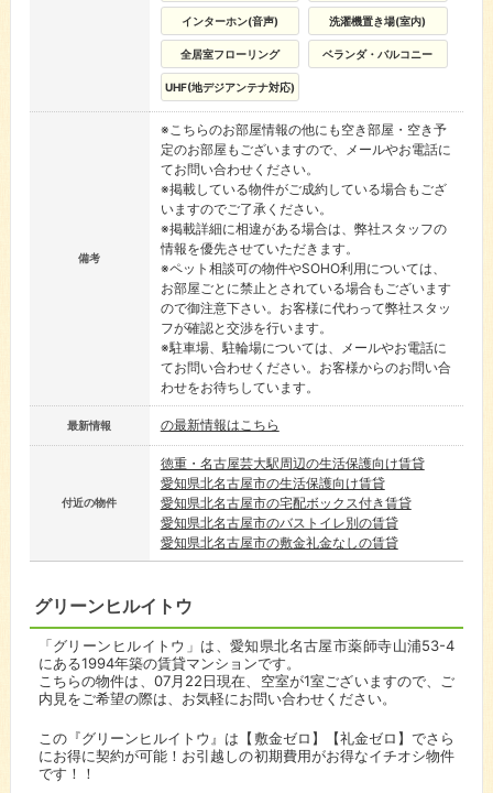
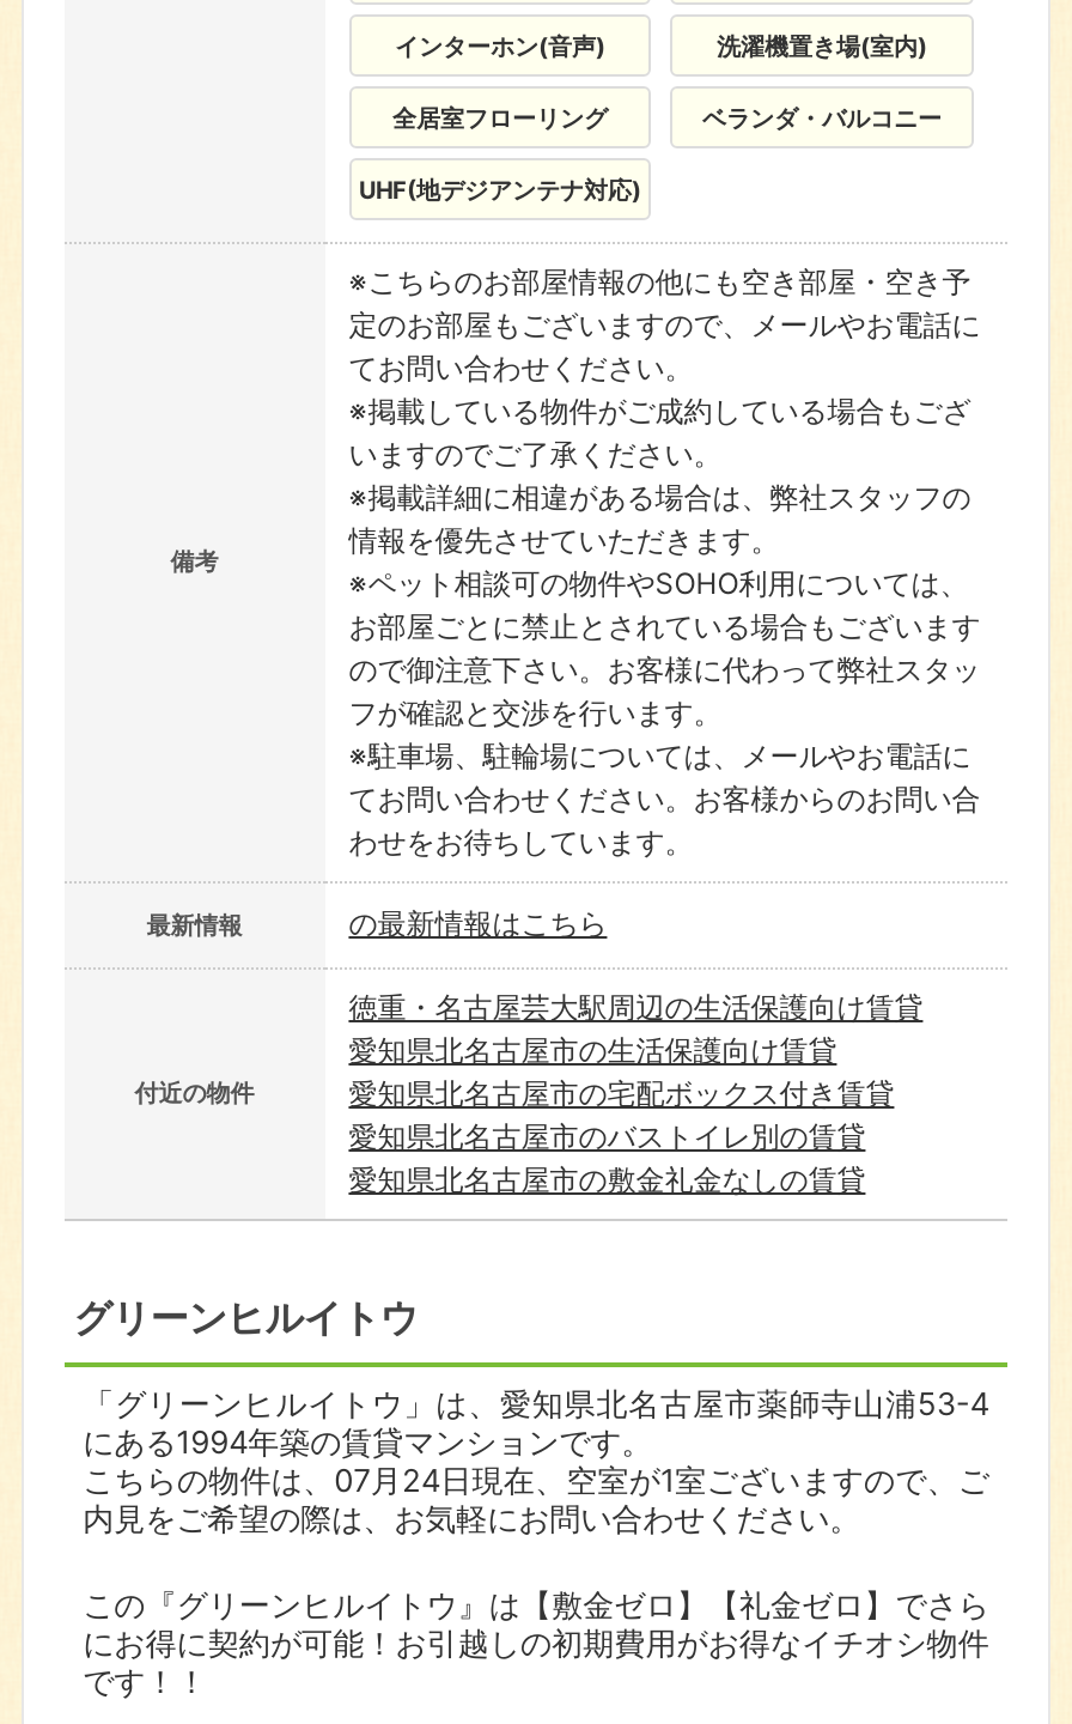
[38,672,455,689] こちらの物件は、07月22日現在、空室が1室ございますので、ご -> [83,1461,989,1499] こちらの物件は、07月24日現在、空室が1室ございますので、ご

